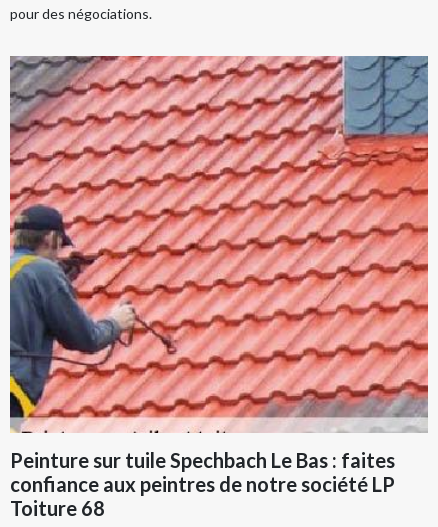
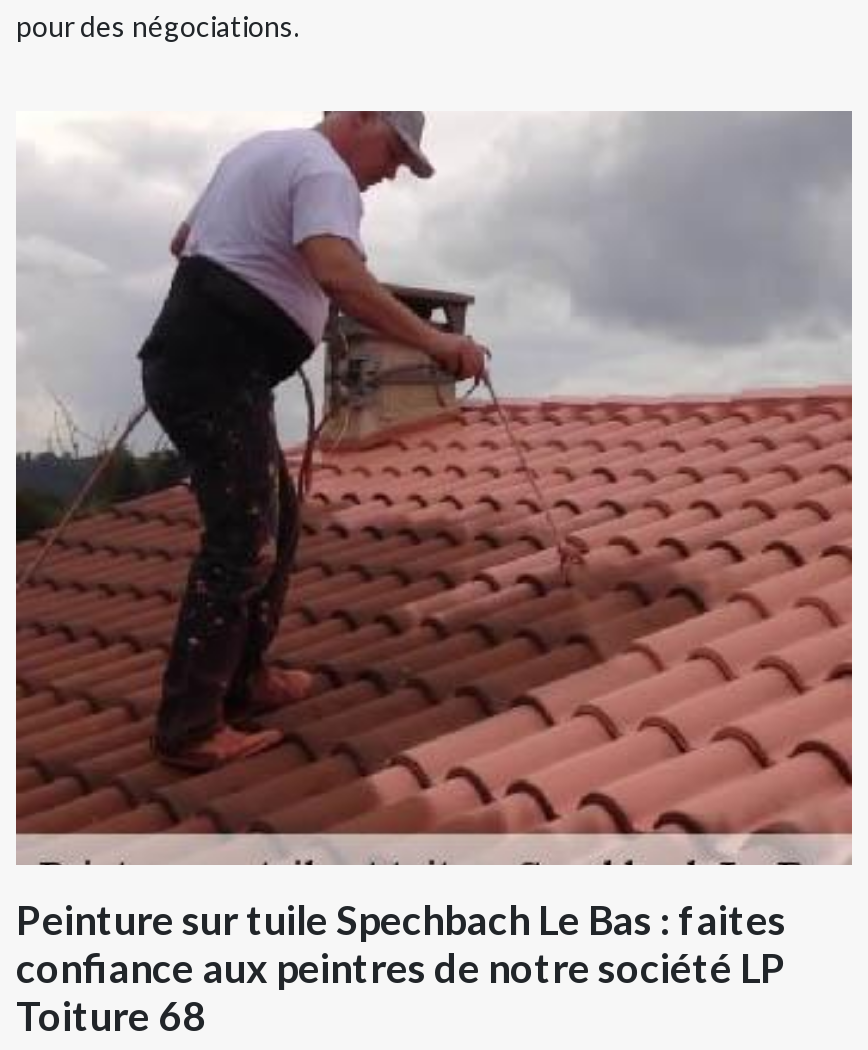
[9,55,429,433] [image] -> [14,109,854,867] [image]

